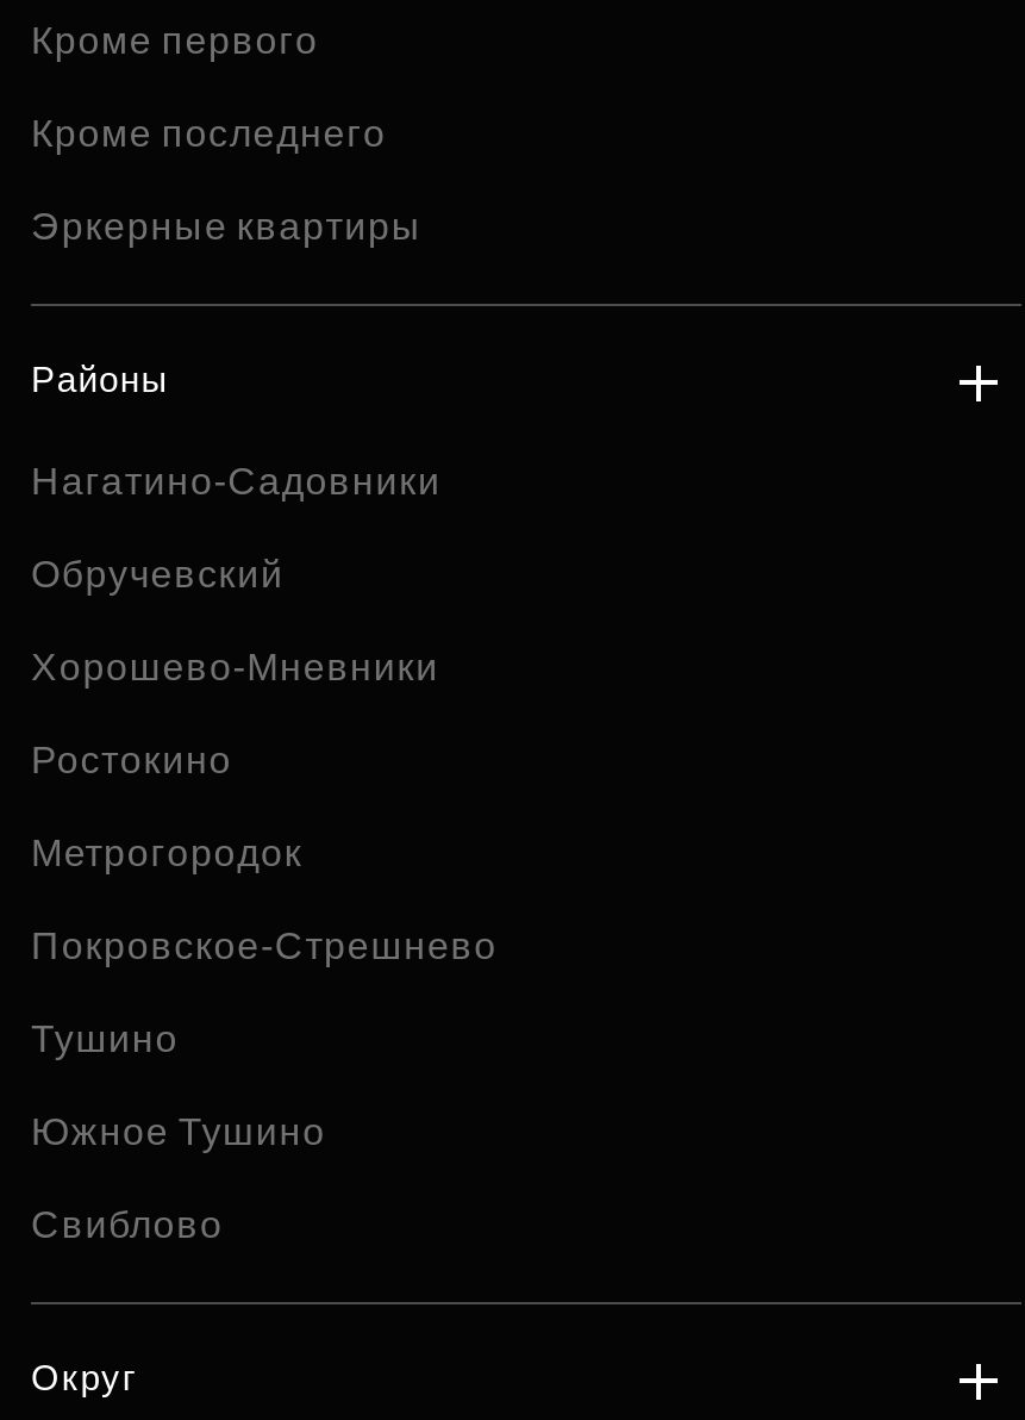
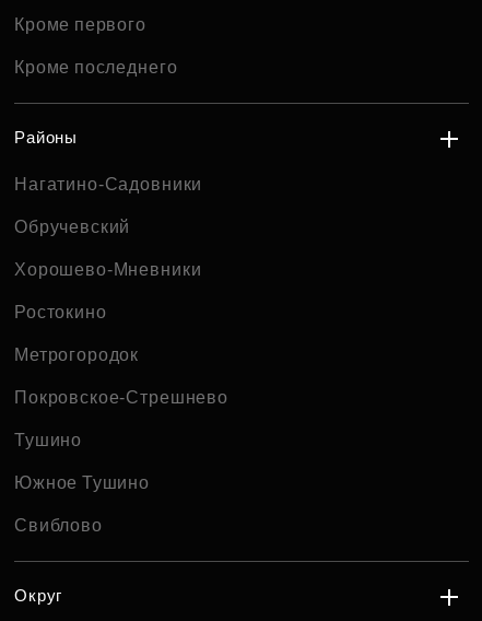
[31,206,422,247] Эркерные квартиры -> none

